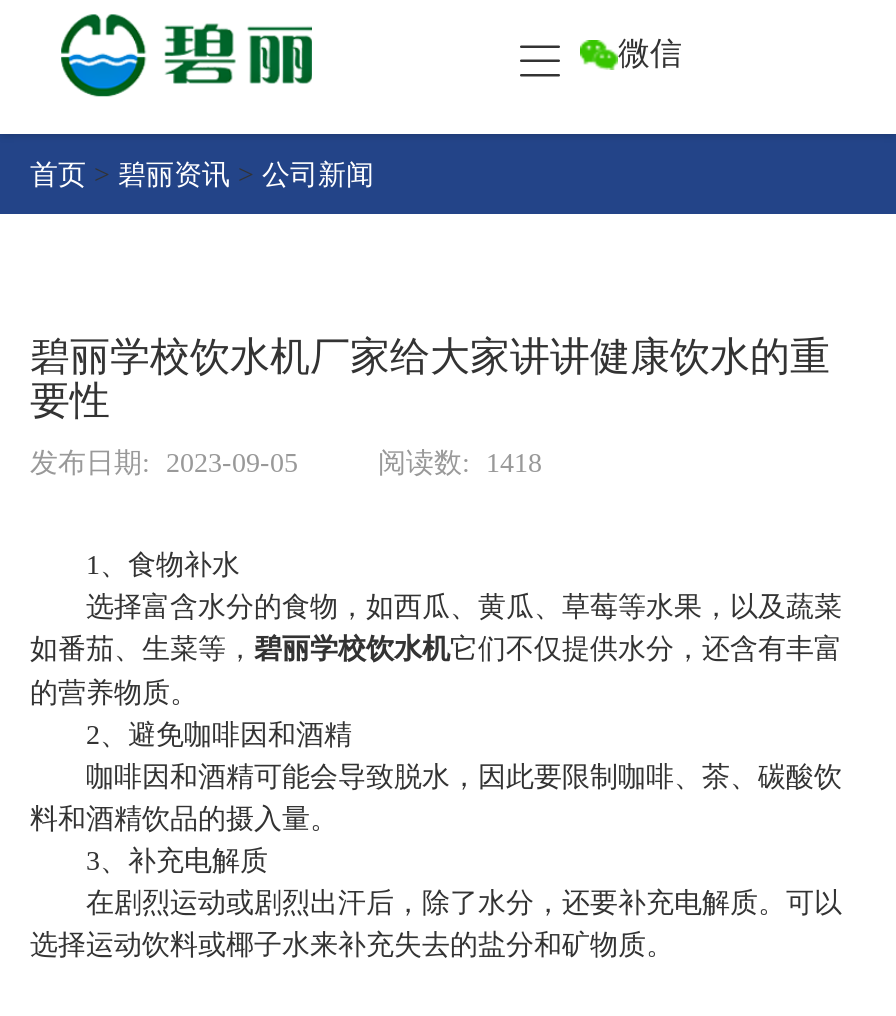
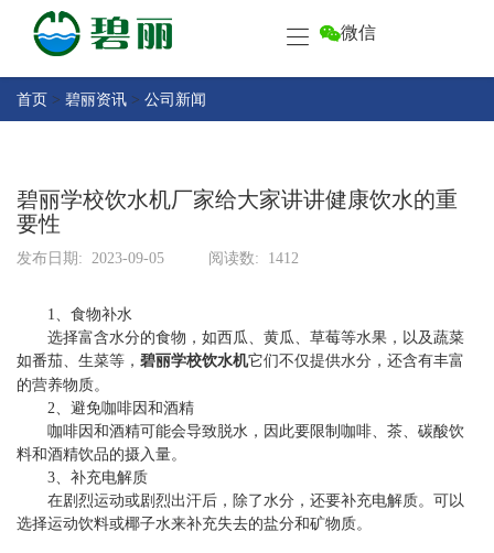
[378,448,542,478] 阅读数: 1418 -> [208,250,299,267] 阅读数: 1412

